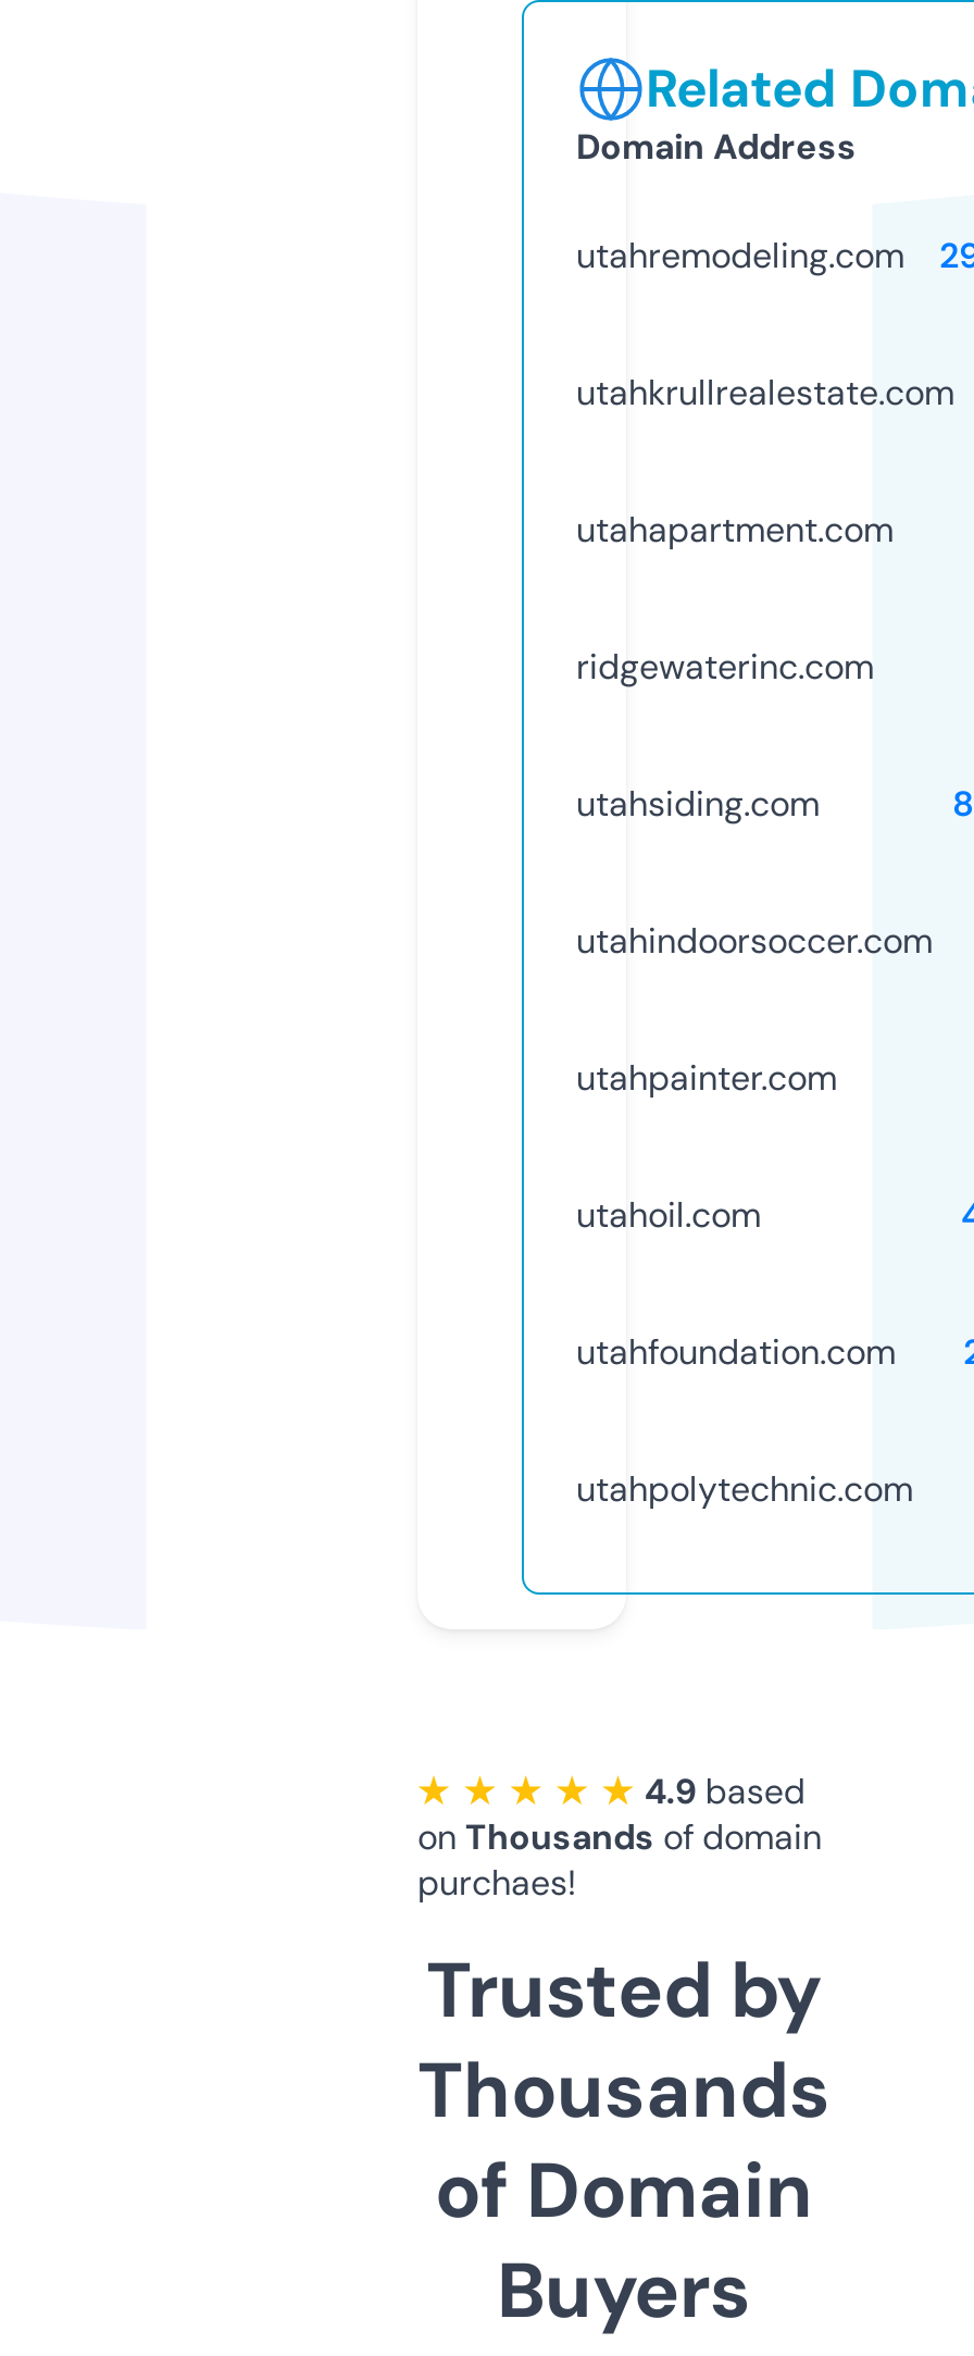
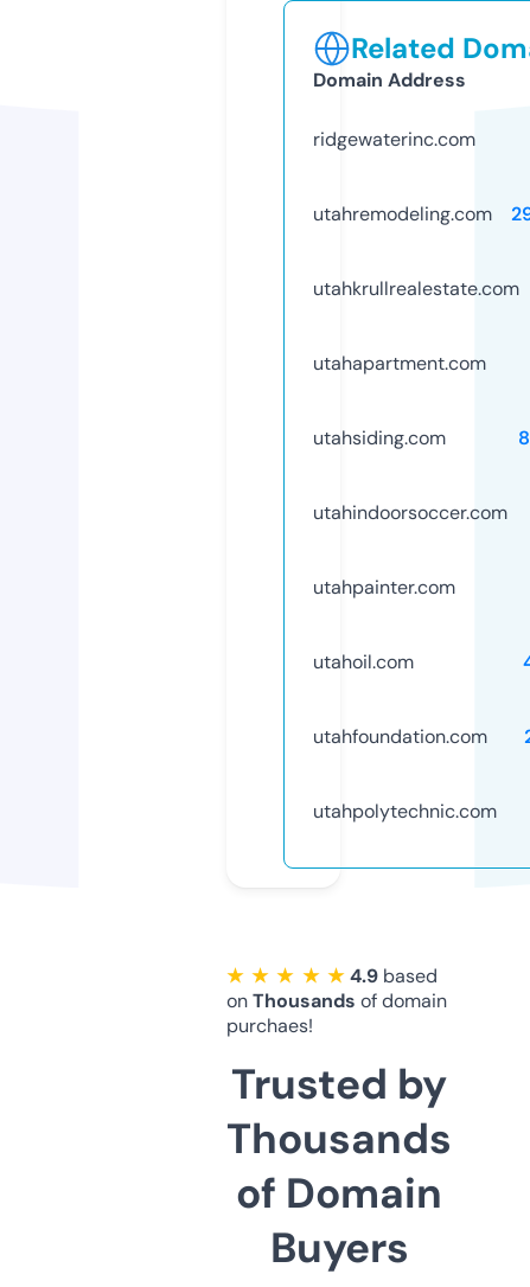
moved [576,232,954,552] -> [313,201,519,375]: utahremodeling.com | utahkrullrealestate.com | utahapartment.com
moved [576,643,874,689] -> [313,127,475,151]: ridgewaterinc.com

